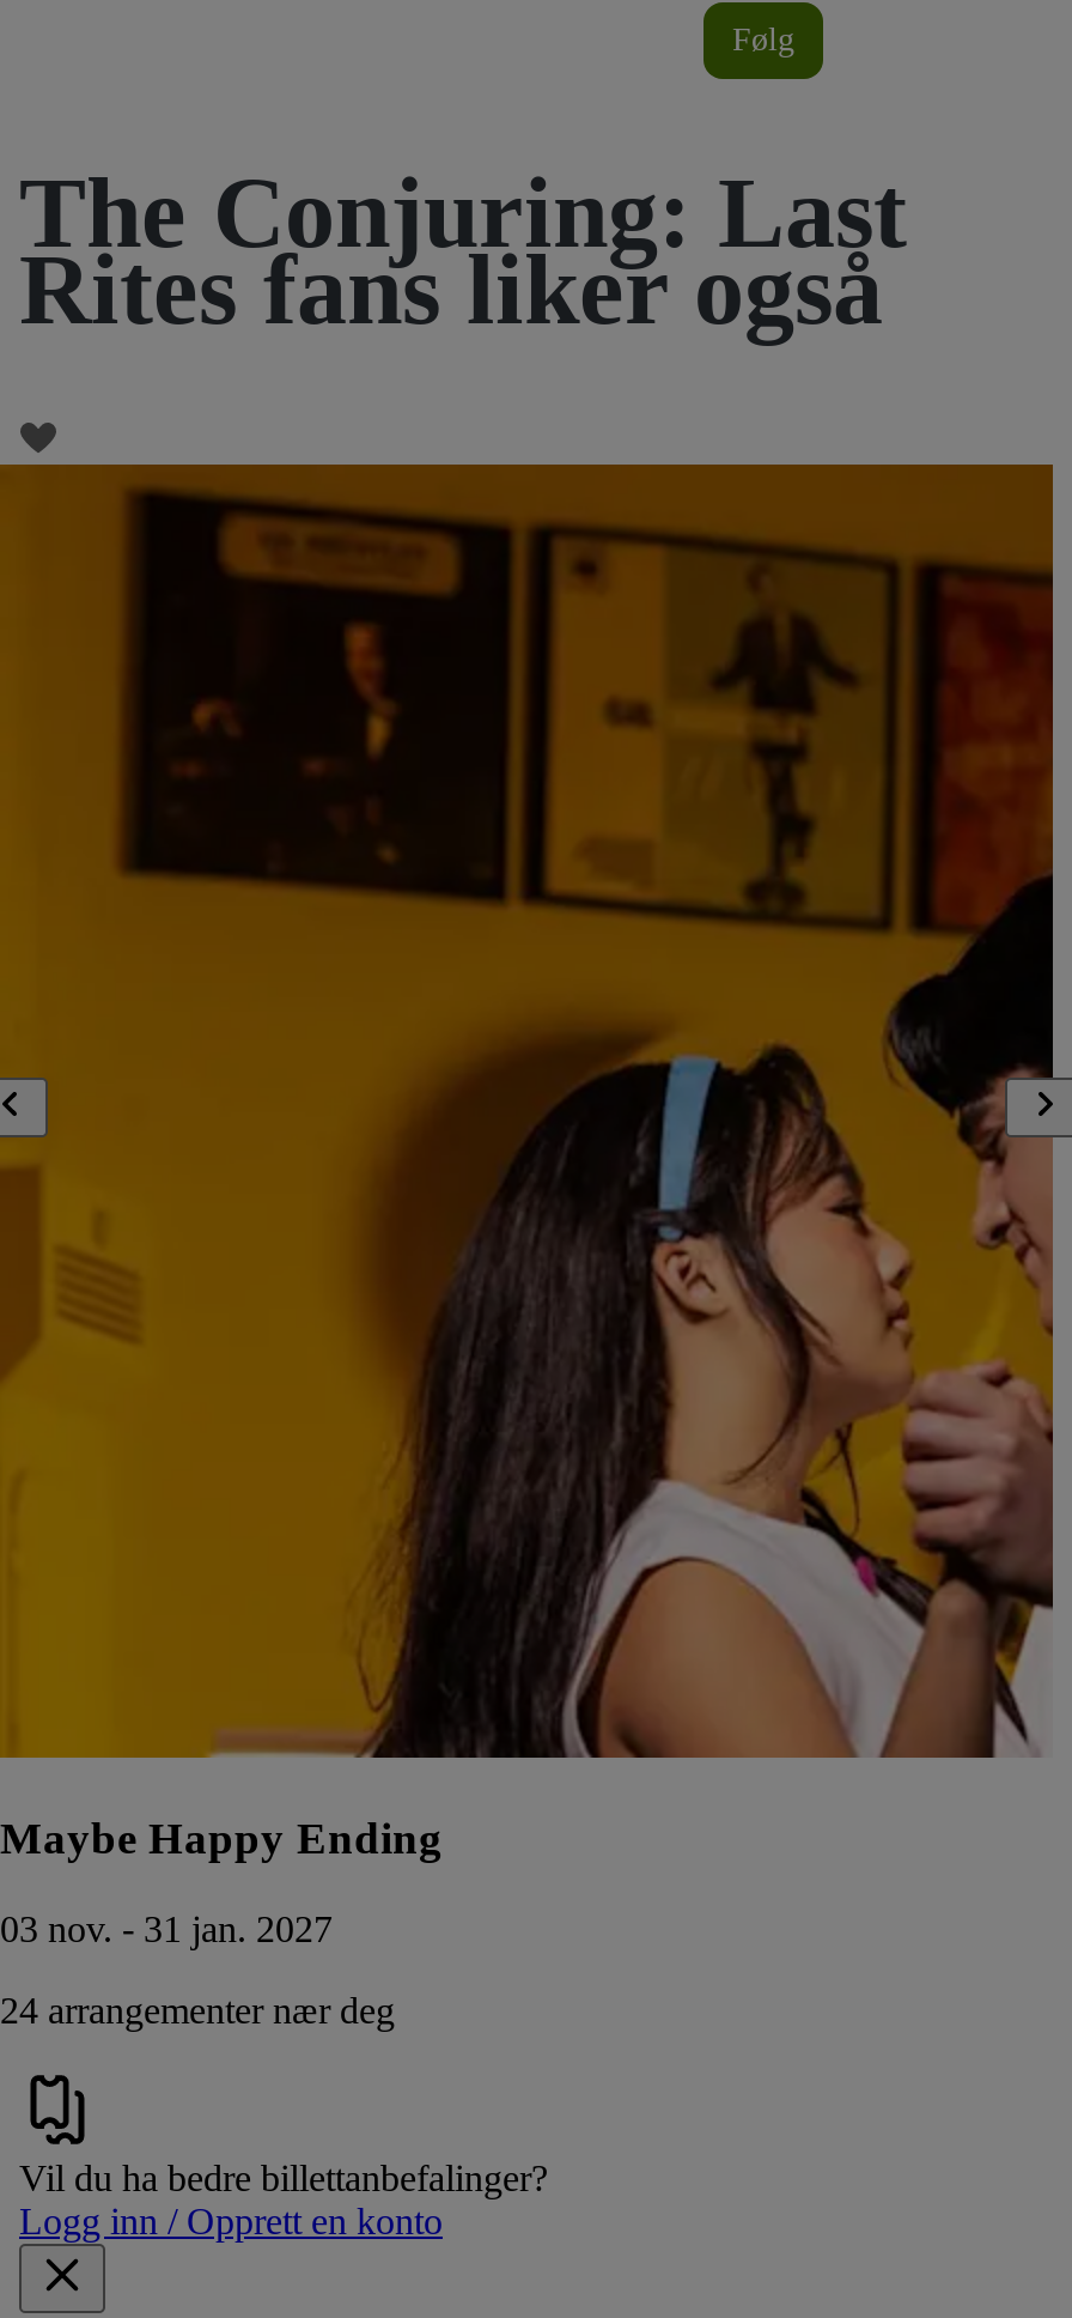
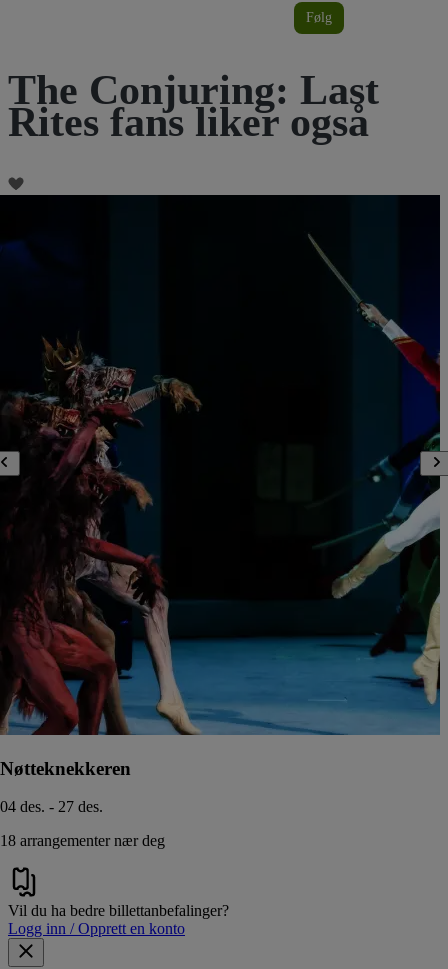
[0,462,1055,1862] [image] | Maybe Happy Ending -> [0,194,441,779] [image] | Nøtteknekkeren
[0,1909,333,1950] 03 nov. - 31 jan. 2027 -> [0,798,103,815] 04 des. - 27 des.
[0,1991,395,2031] 24 arrangementer nær deg -> [0,832,165,849] 18 arrangementer nær deg

